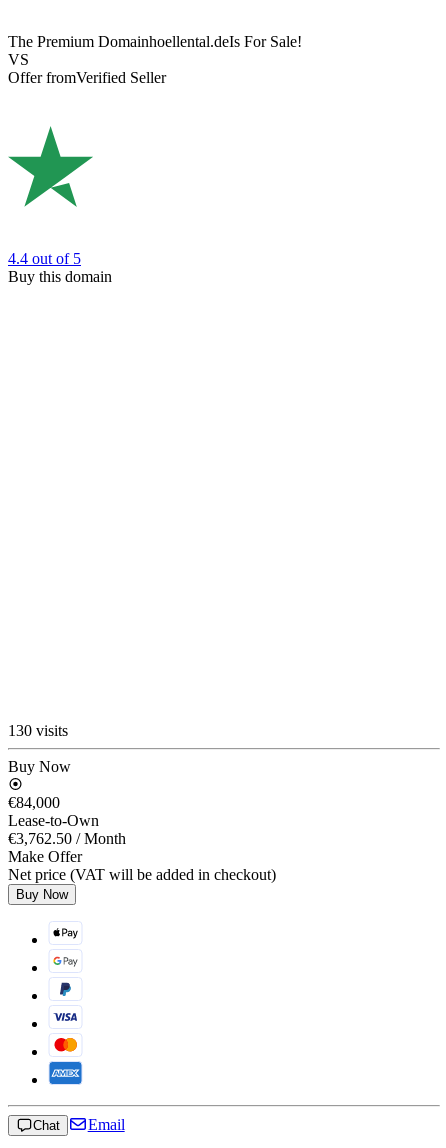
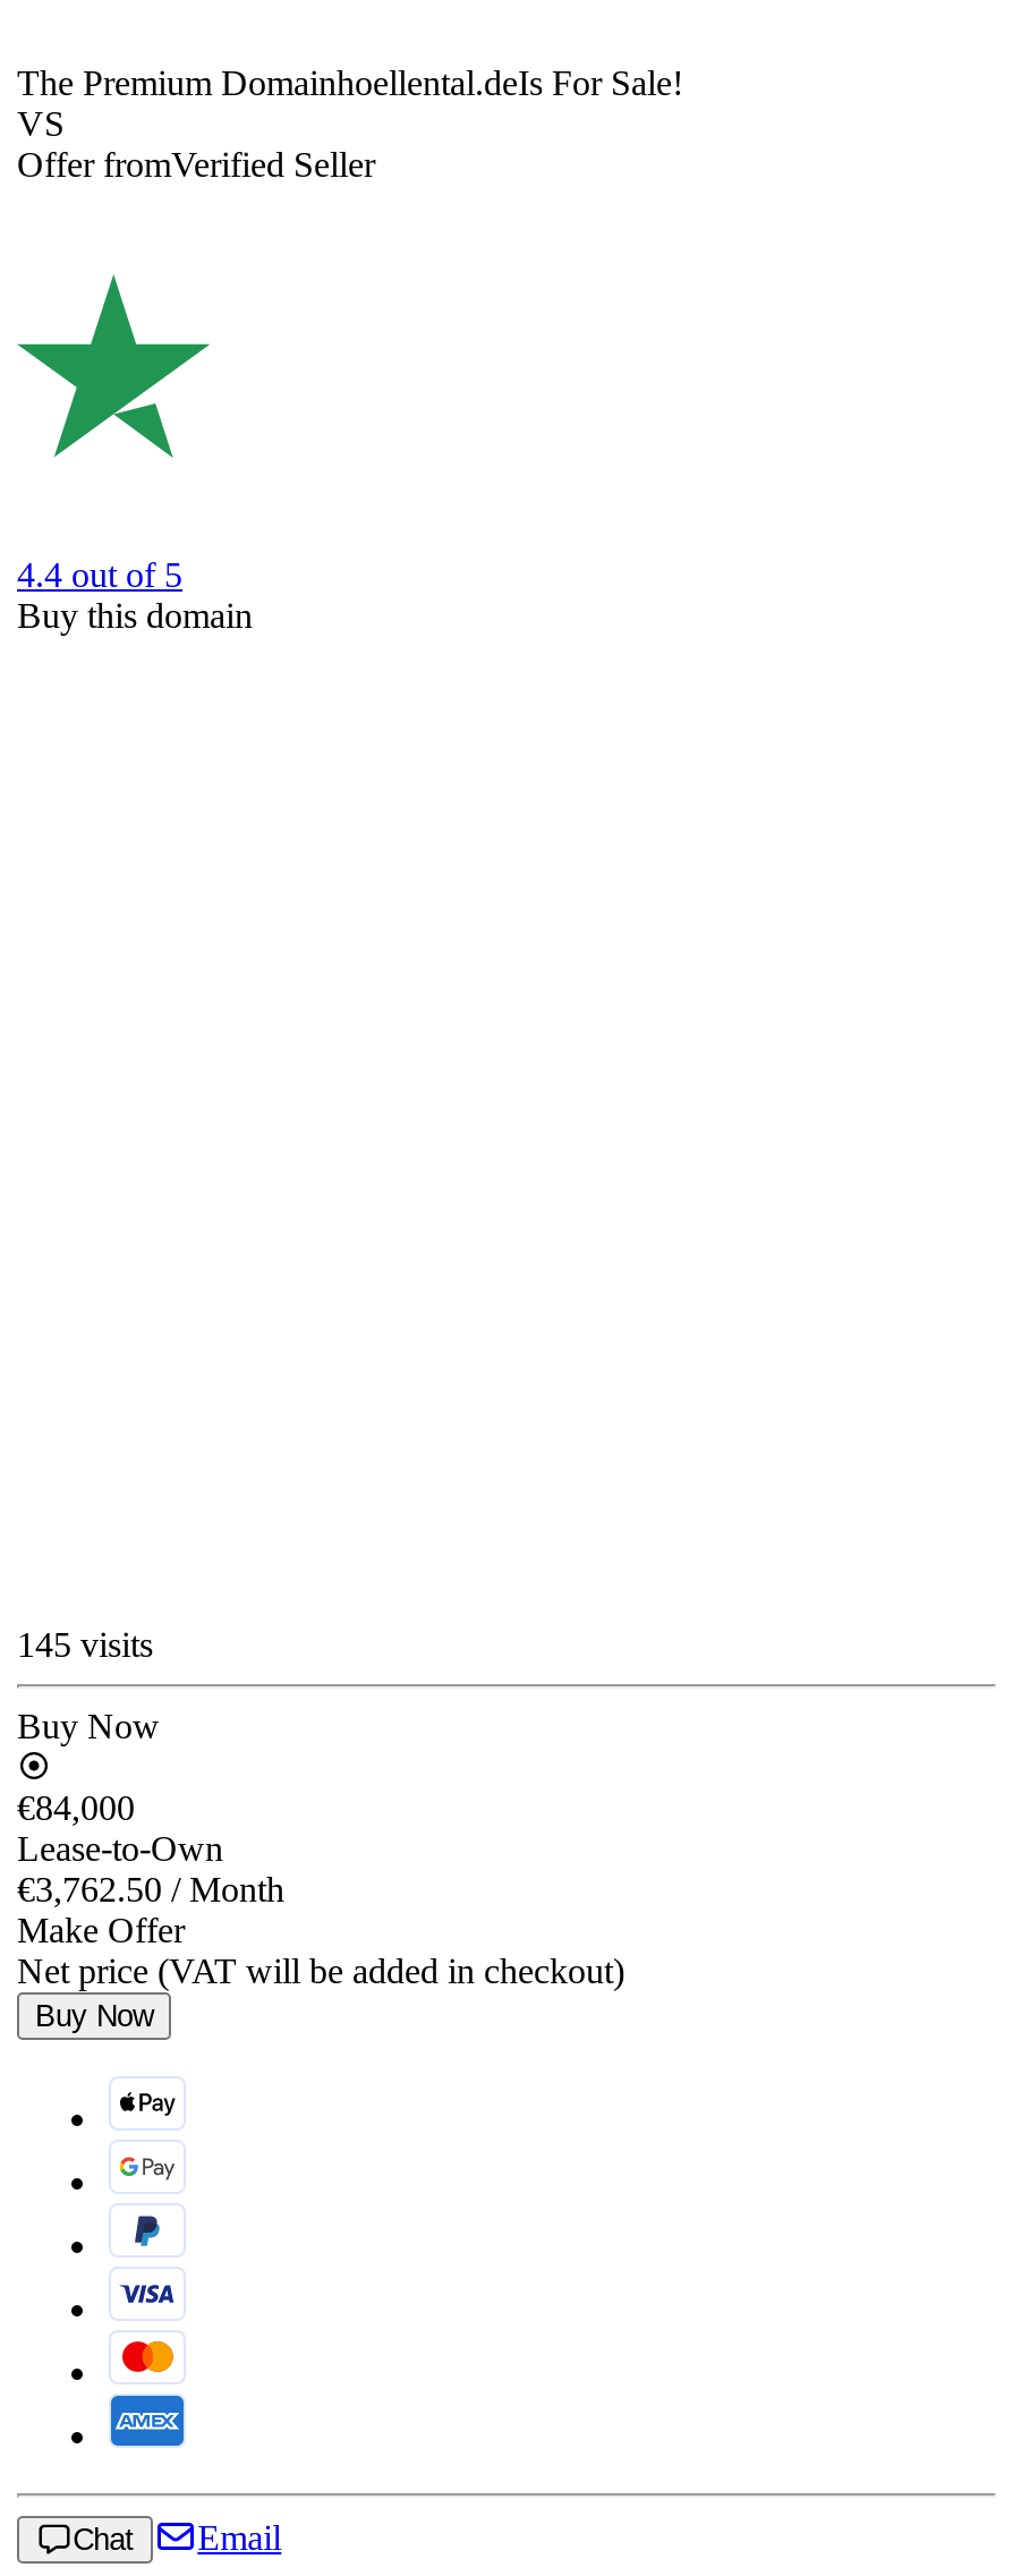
[8,722,68,739] 130 visits -> [17,1624,153,1663] 145 visits

